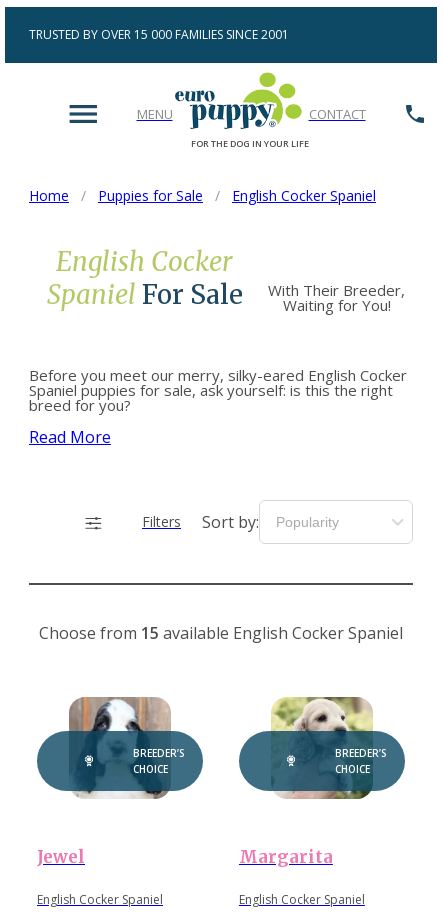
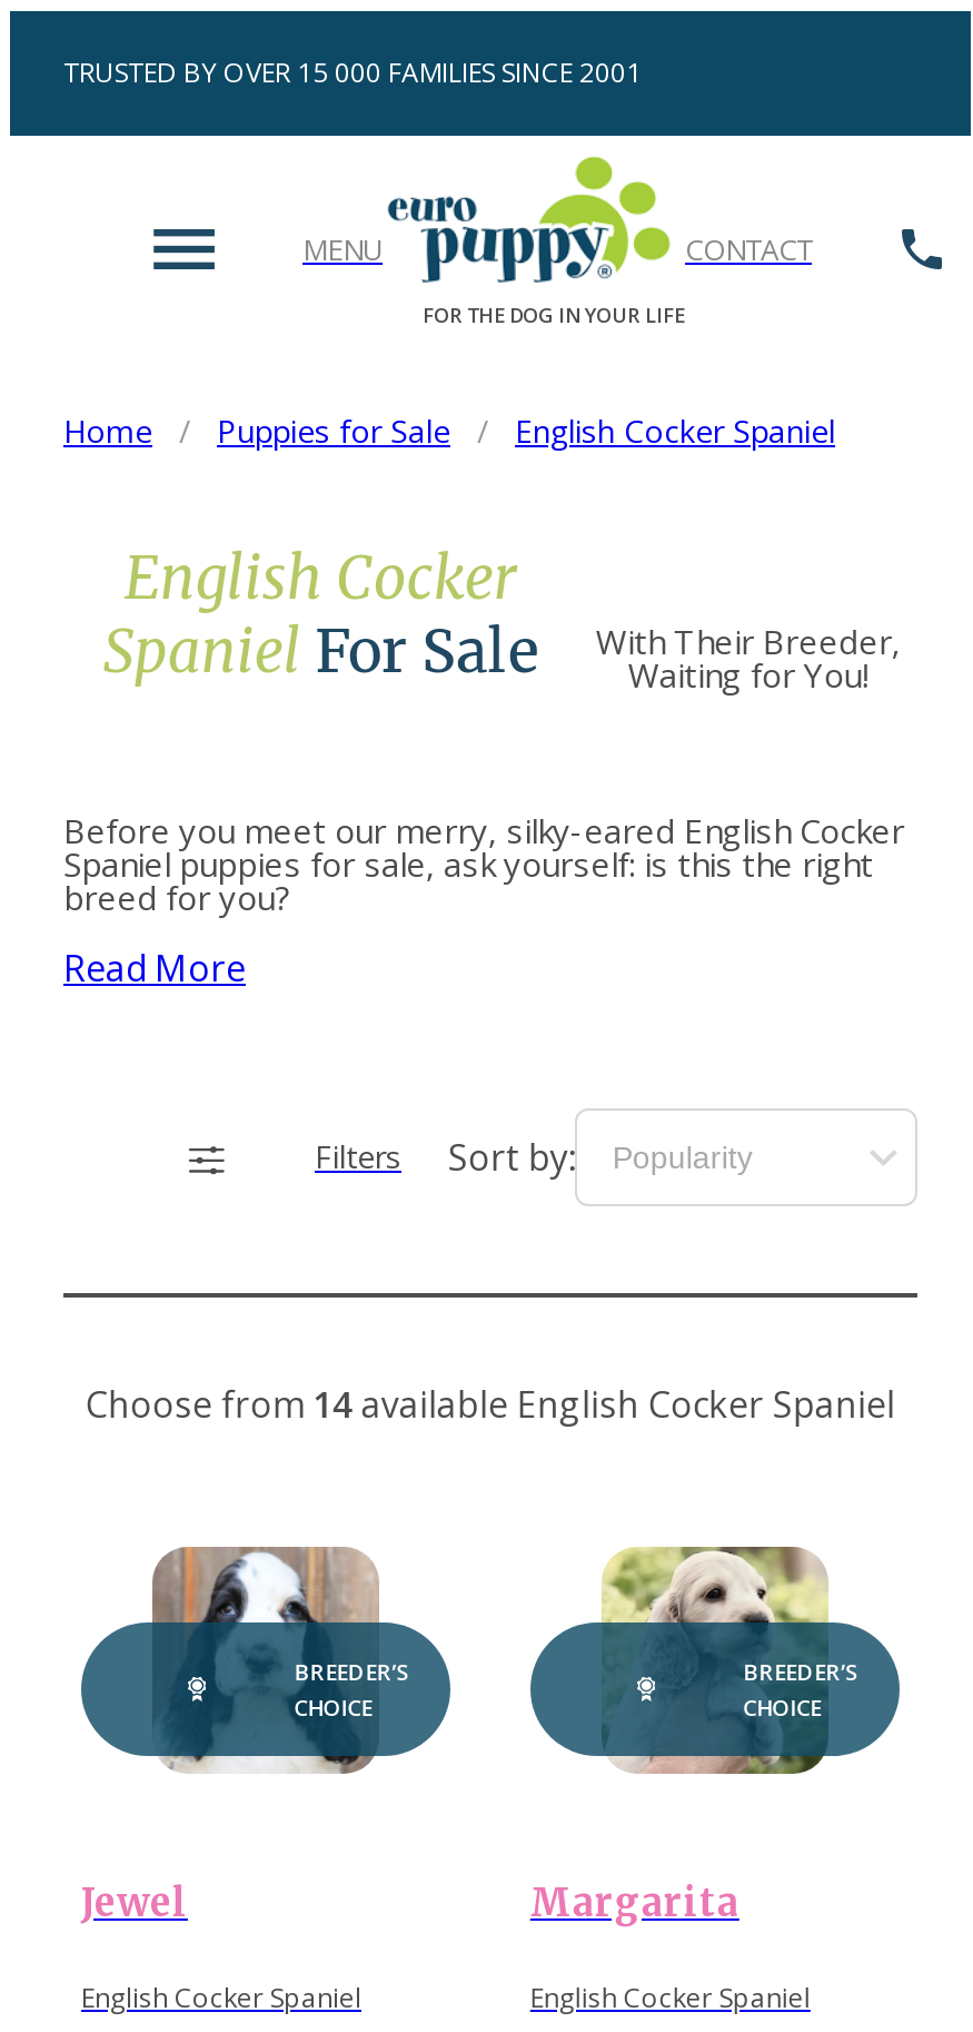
[39,622,403,644] Choose from 15 available English Cocker Spaniel -> [85,1380,895,1429] Choose from 14 available English Cocker Spaniel

